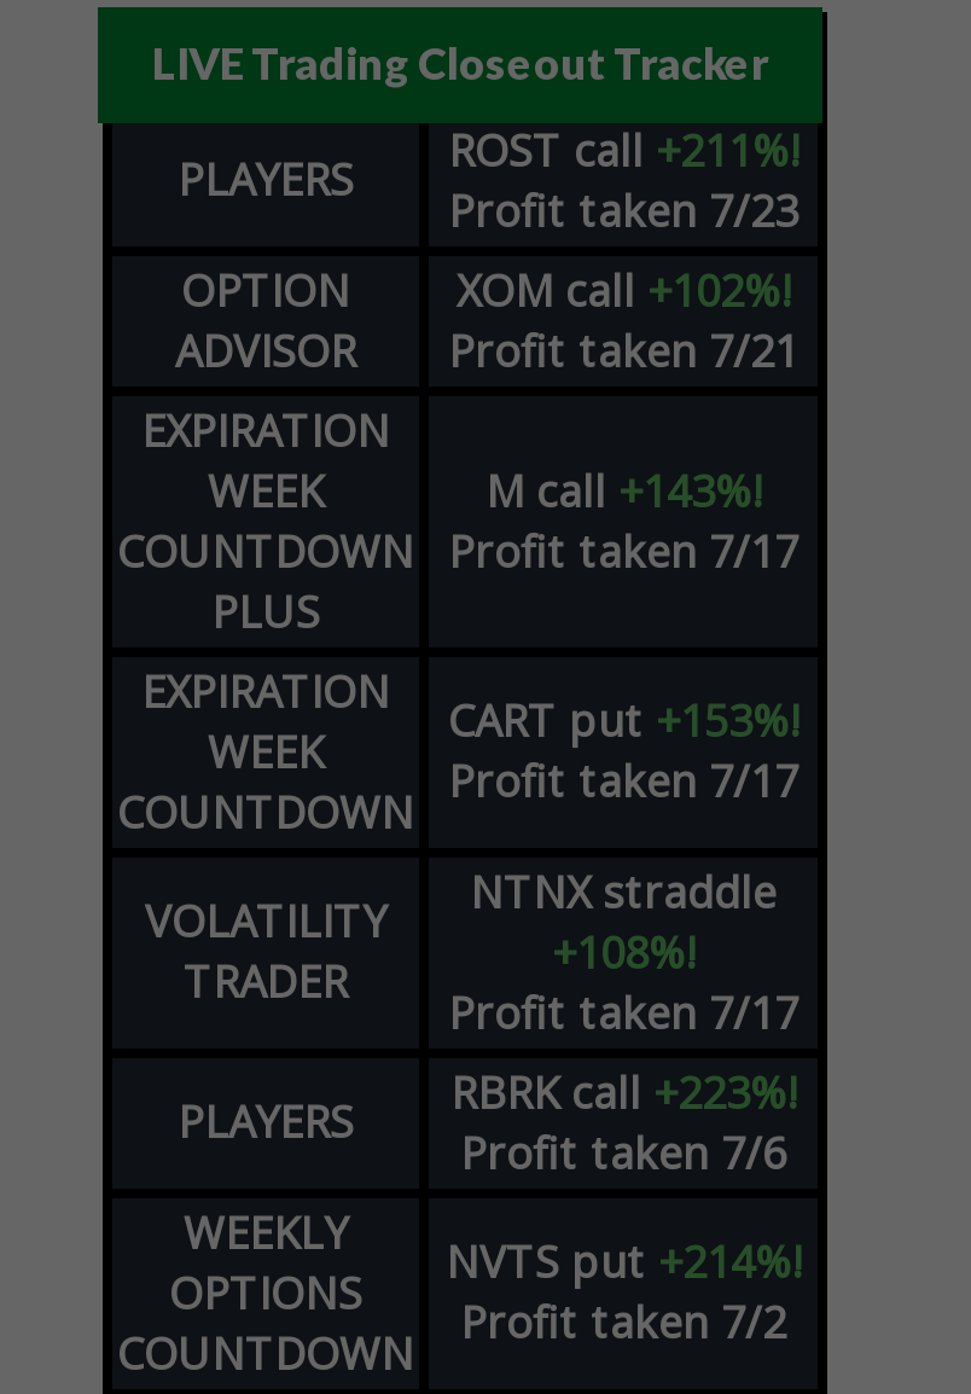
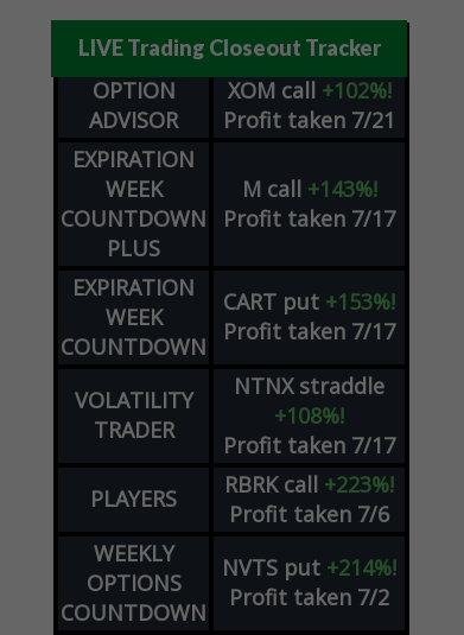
[178,122,798,240] PLAYERS | ROST call +211%! | Profit taken 7/23 -> none

